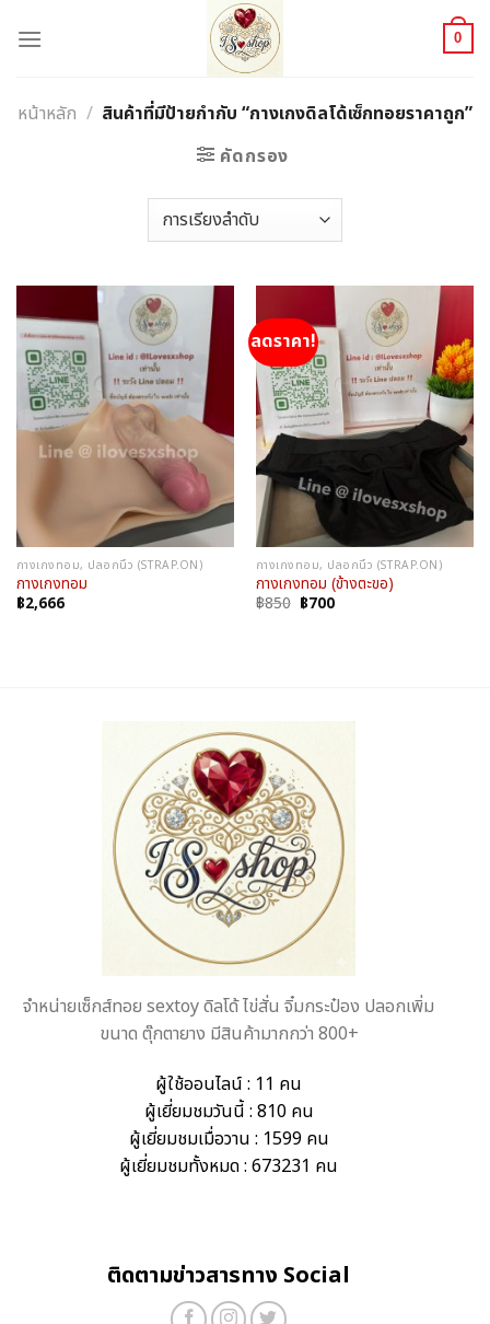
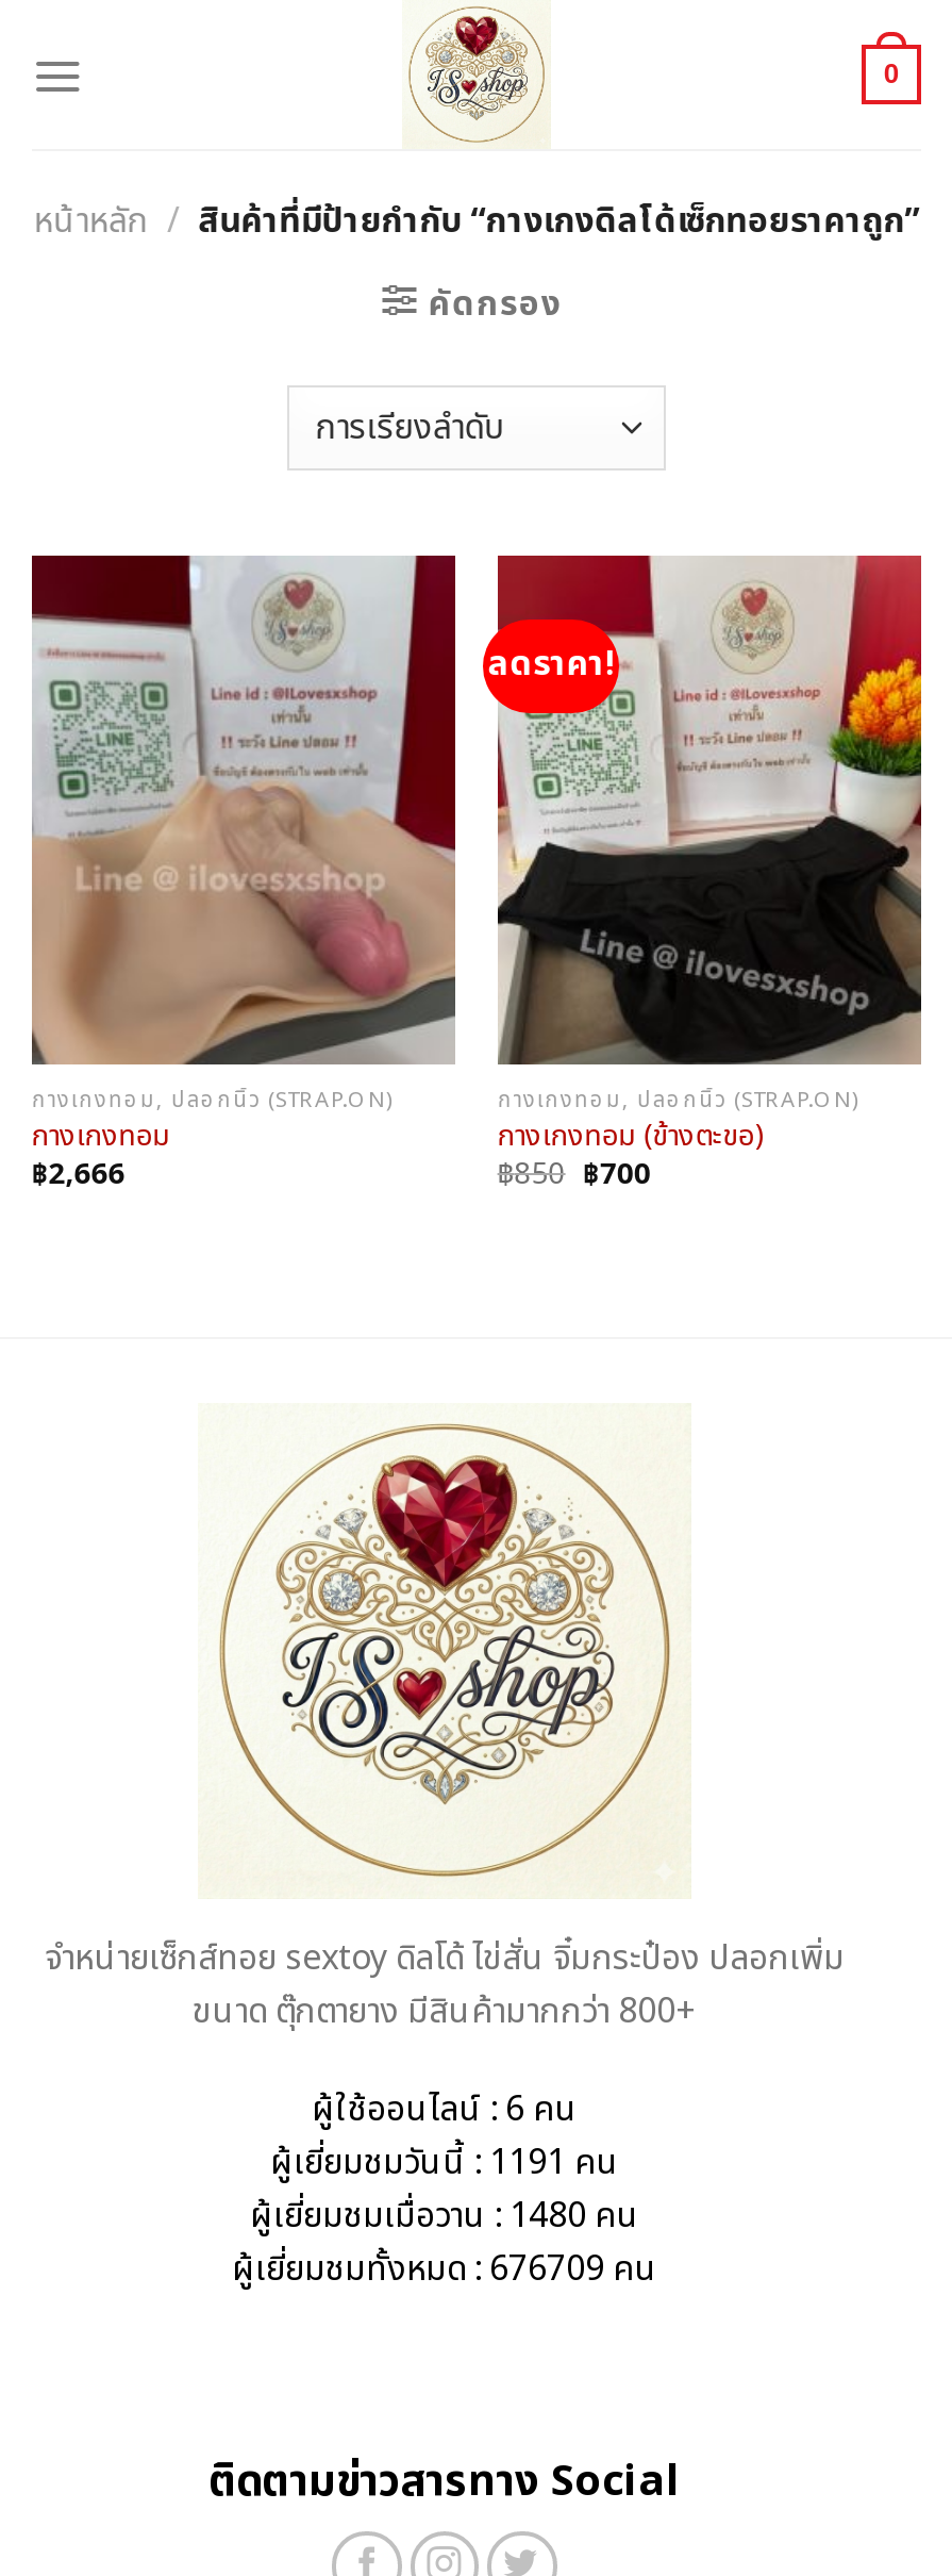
[155,1071,302,1097] ผู้ใช้ออนไลน์ : 11 คน -> [312,2083,578,2134] ผู้ใช้ออนไลน์ : 6 คน
[144,1098,313,1124] ผู้เยี่ยมชมวันนี้ : 810 คน -> [270,2136,619,2187] ผู้เยี่ยมชมวันนี้ : 1191 คน
[129,1125,329,1152] ผู้เยี่ยมชมเมื่อวาน : 1599 คน -> [250,2190,639,2241] ผู้เยี่ยมชมเมื่อวาน : 1480 คน
[119,1153,338,1179] ผู้เยี่ยมชมทั้งหมด : 673231 คน -> [232,2243,657,2294] ผู้เยี่ยมชมทั้งหมด : 676709 คน

